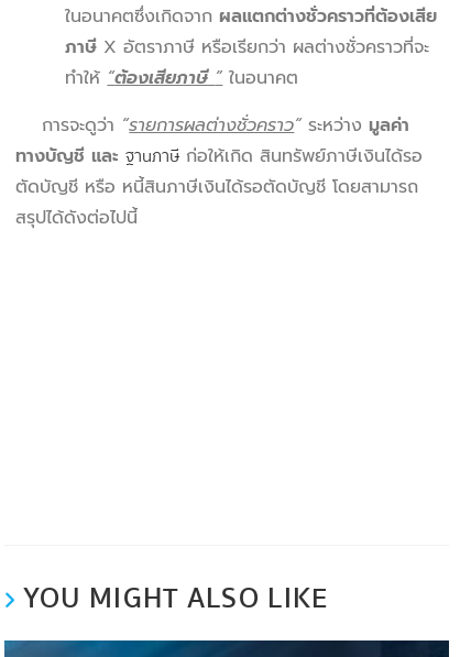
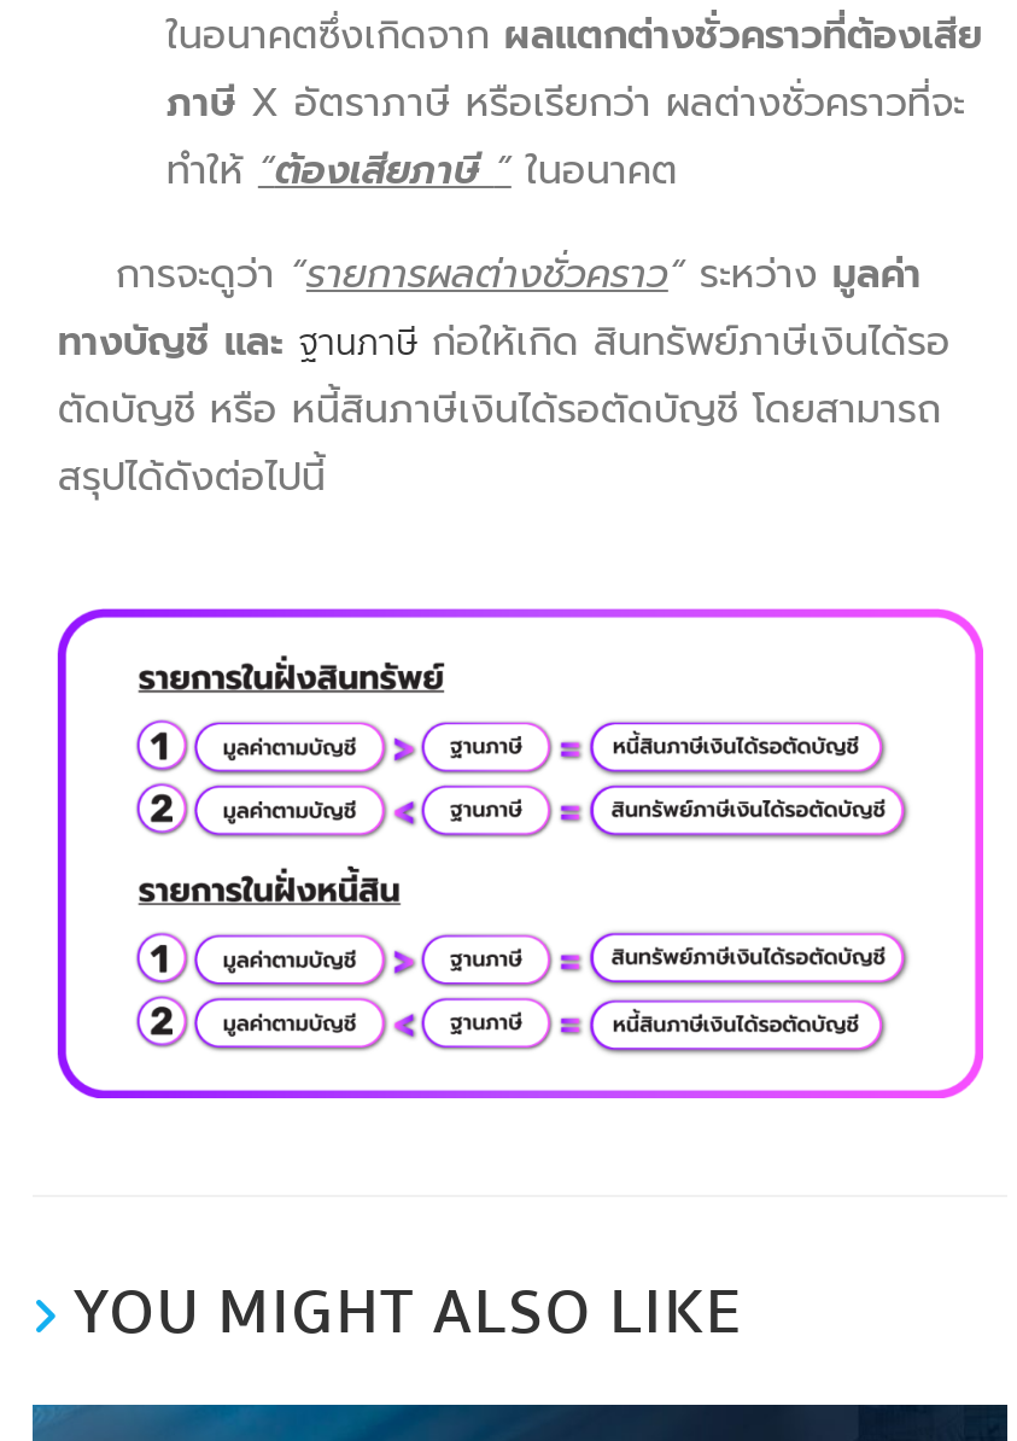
none -> [54,606,986,1101] [image]

